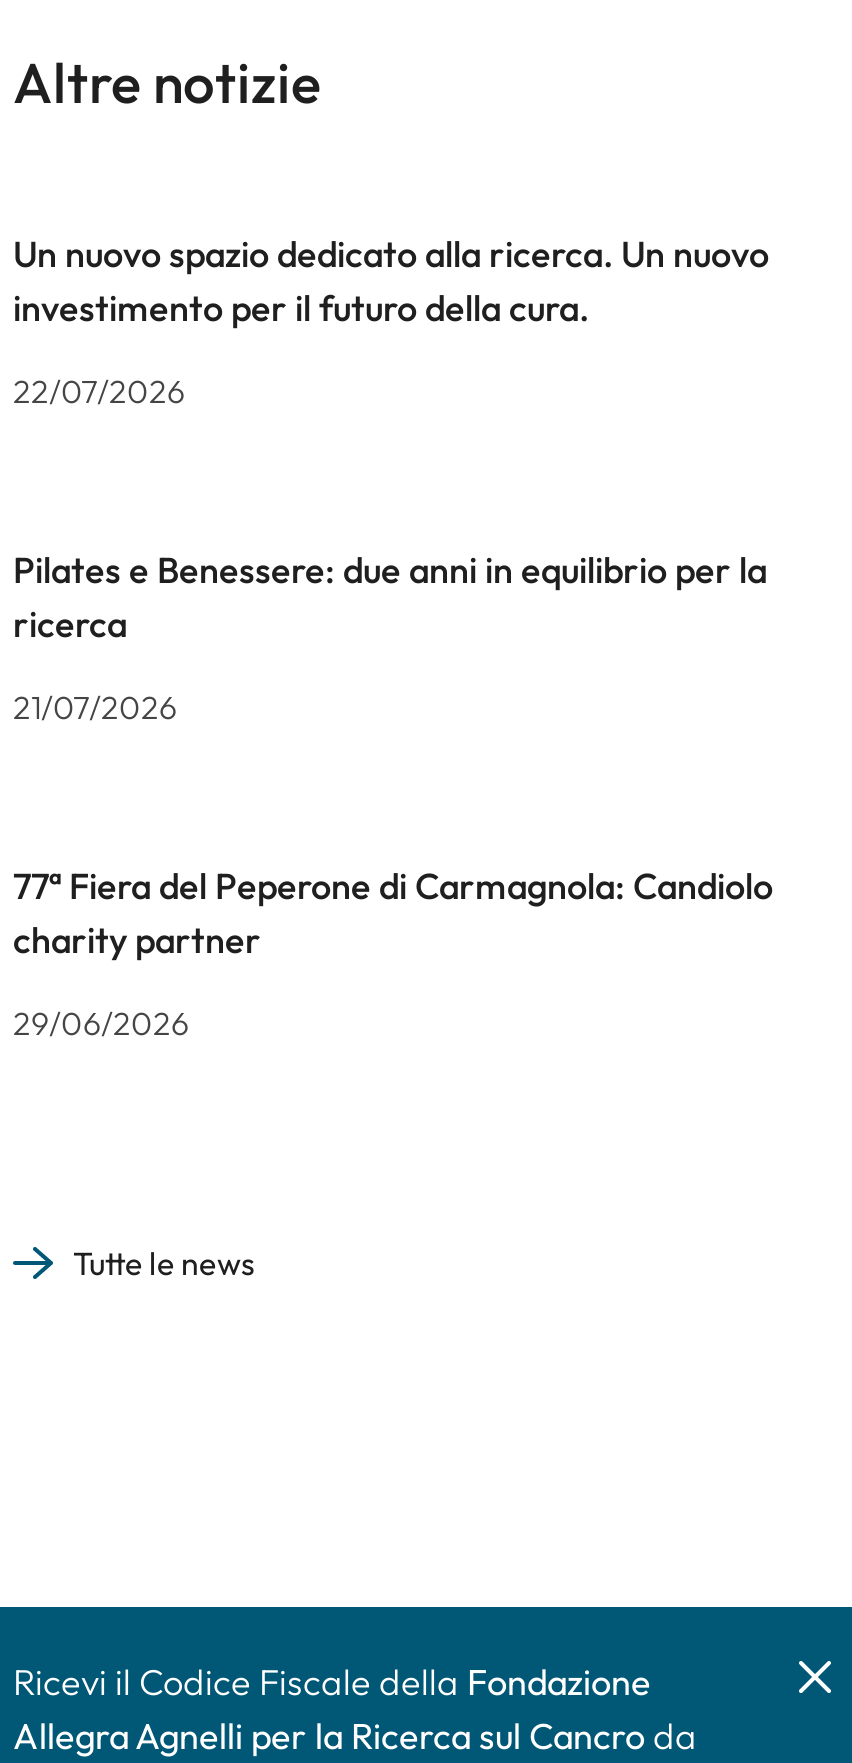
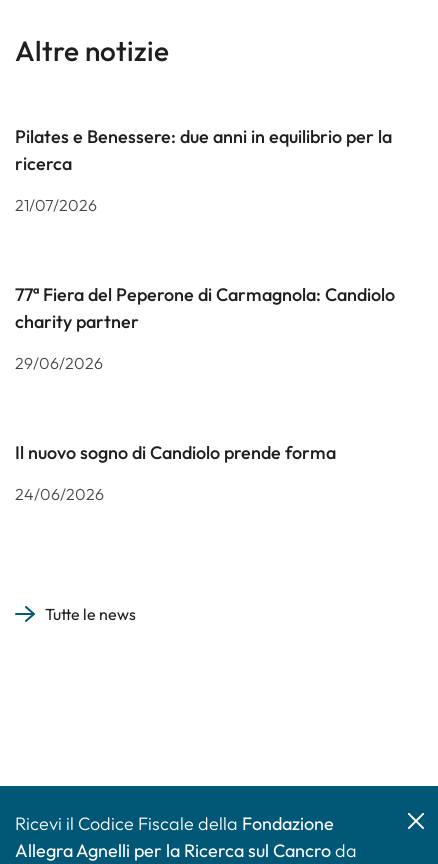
[13,231,769,411] Un nuovo spazio dedicato alla ricerca. Un nuovo | investimento per il futuro della cura. | 22/07/2026 -> none
moved [13,547,773,1043] -> [15,125,395,373]: Pilates e Benessere: due anni in equilibrio per la | ricerca | 21/07/2026 | 77ª Fiera del Peperone di Carmagnola: Candiolo | charity partner | 29/06/2026
none -> [15,441,336,504] Il nuovo sogno di Candiolo prende forma | 24/06/2026

